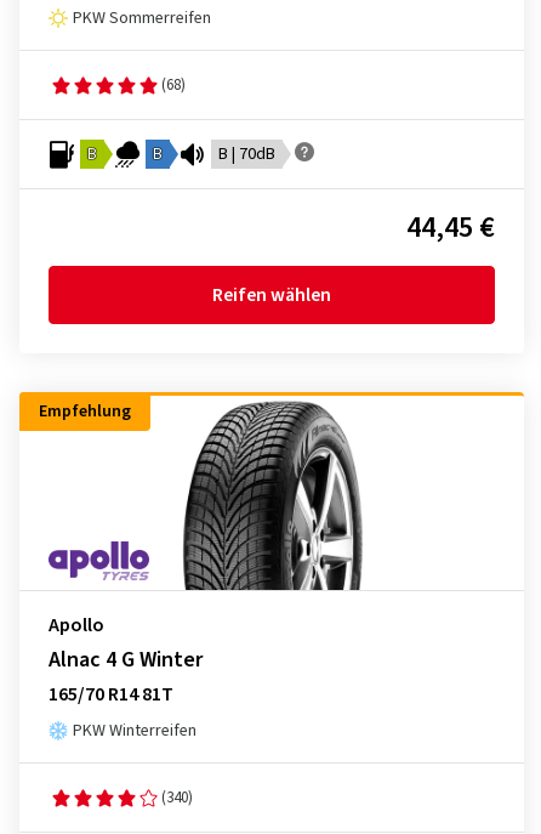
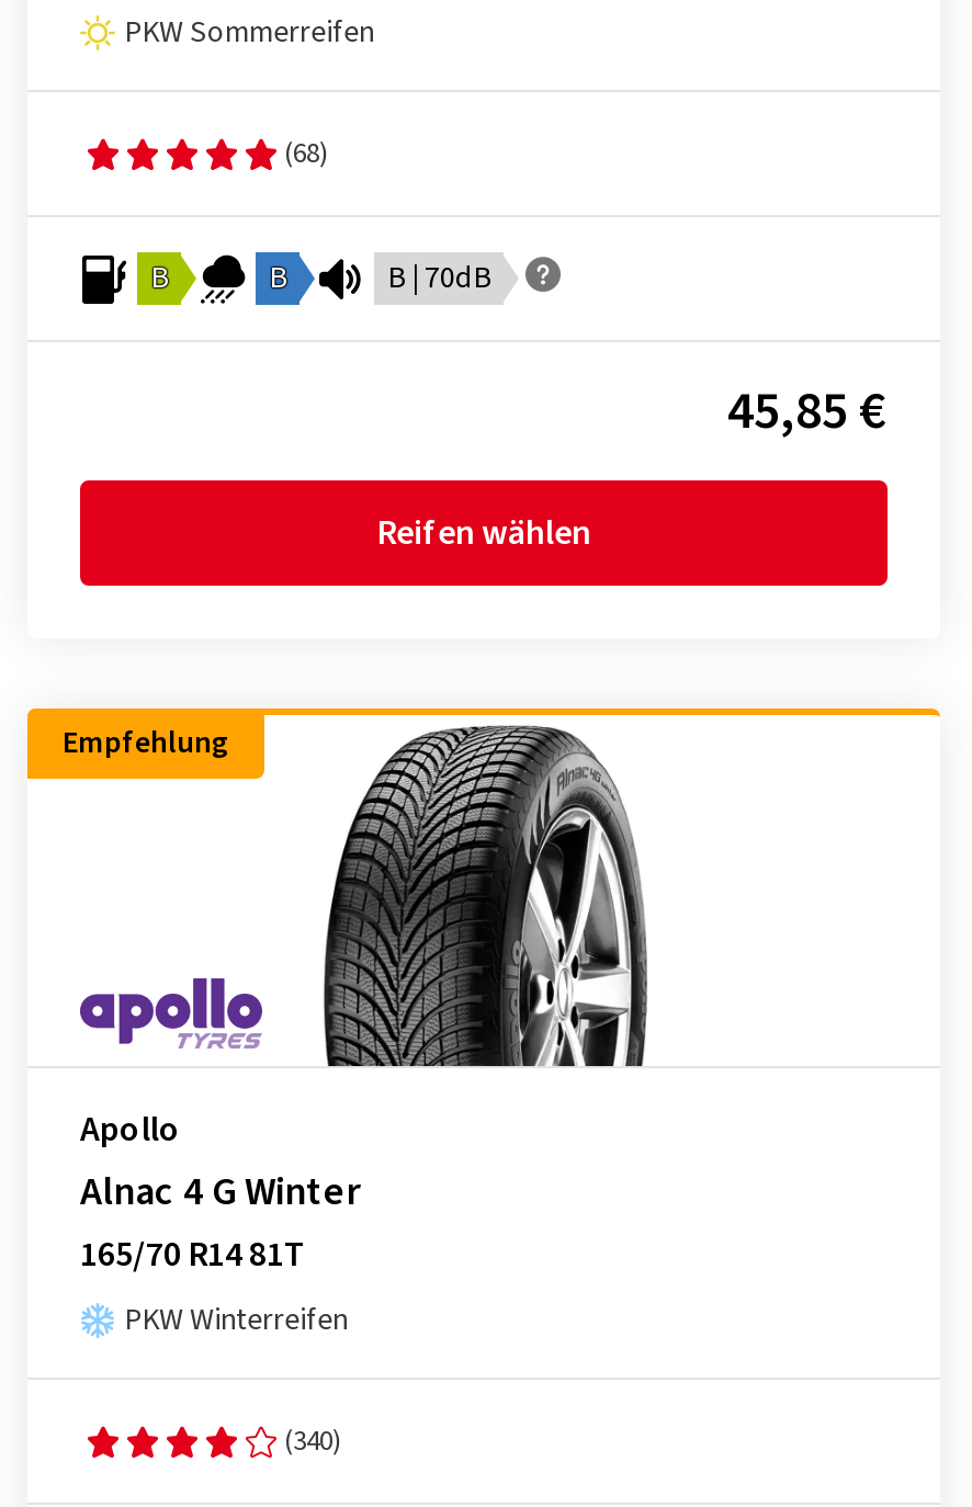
[406,206,495,249] 44,45 € -> [727,373,888,450] 45,85 €

